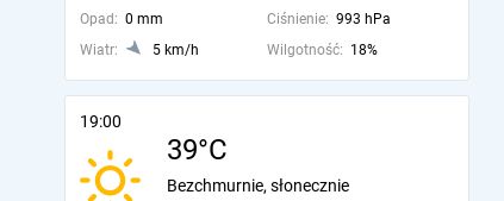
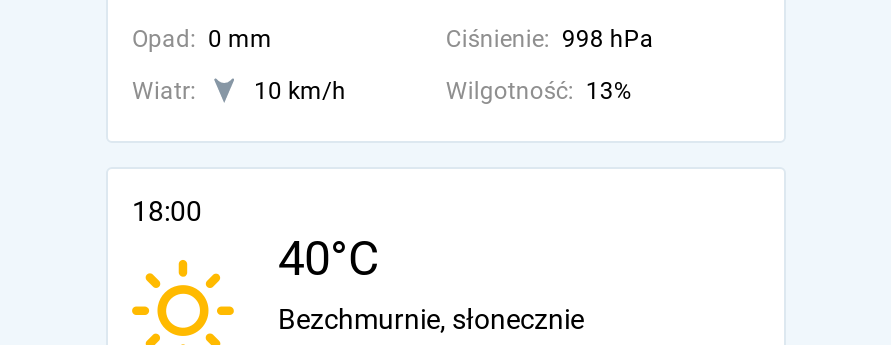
[267,11,391,27] Ciśnienie: 993 hPa -> [446,25,654,53] Ciśnienie: 998 hPa
[153,42,378,58] 5 km/h | Wilgotność: 18% -> [254,77,632,105] 10 km/h | Wilgotność: 13%
[80,112,228,167] 19:00 | 39°C -> [132,195,380,287] 18:00 | 40°C

